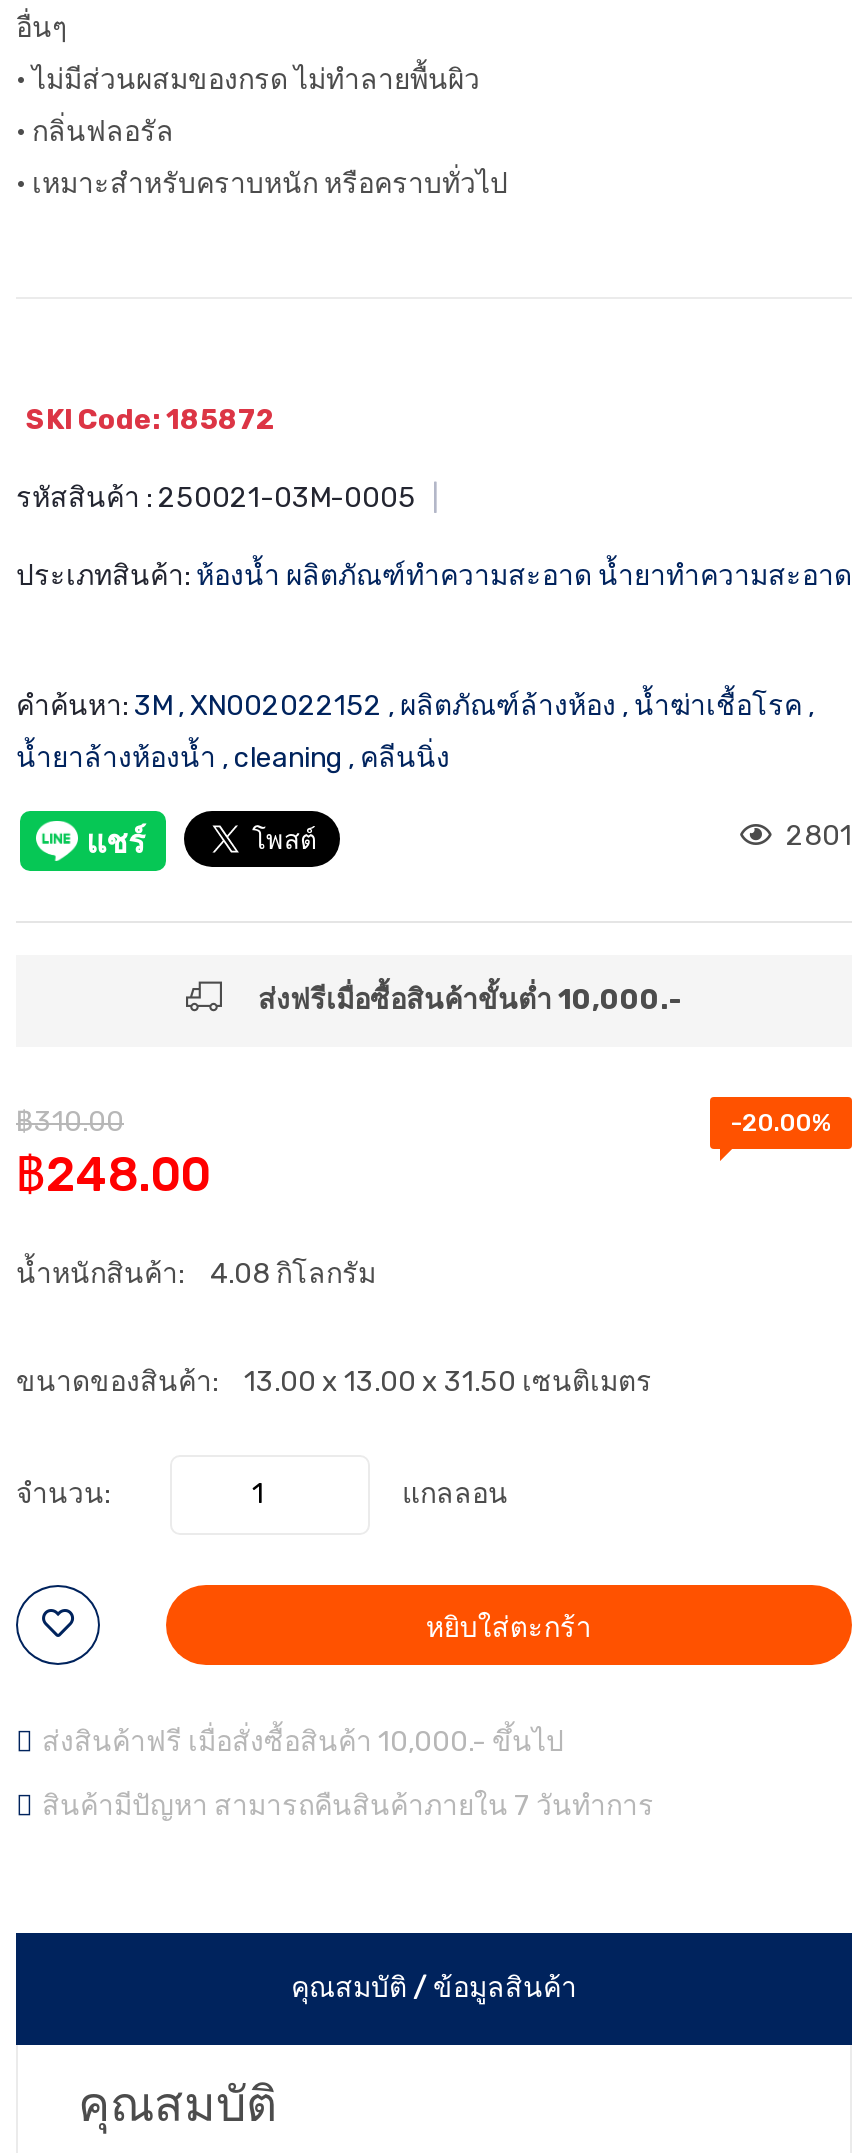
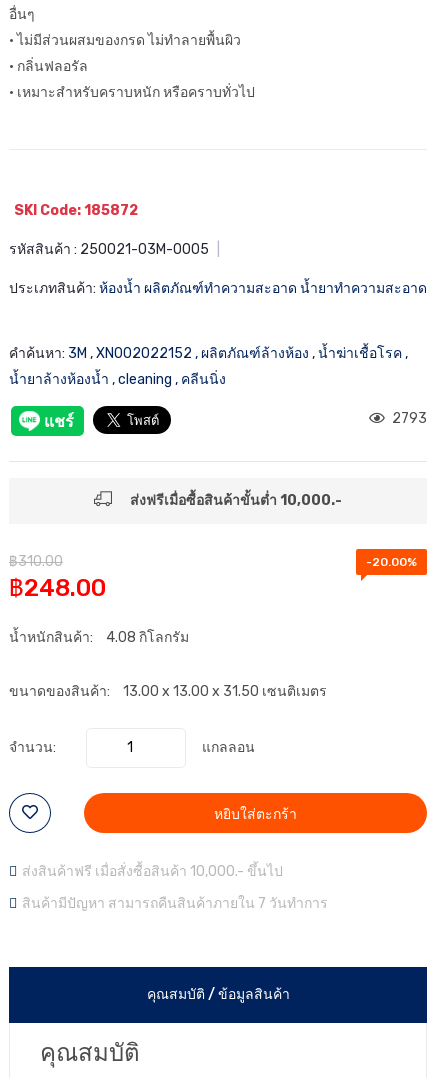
[780,819,852,853] 2801 -> [389,410,427,427] 2793

